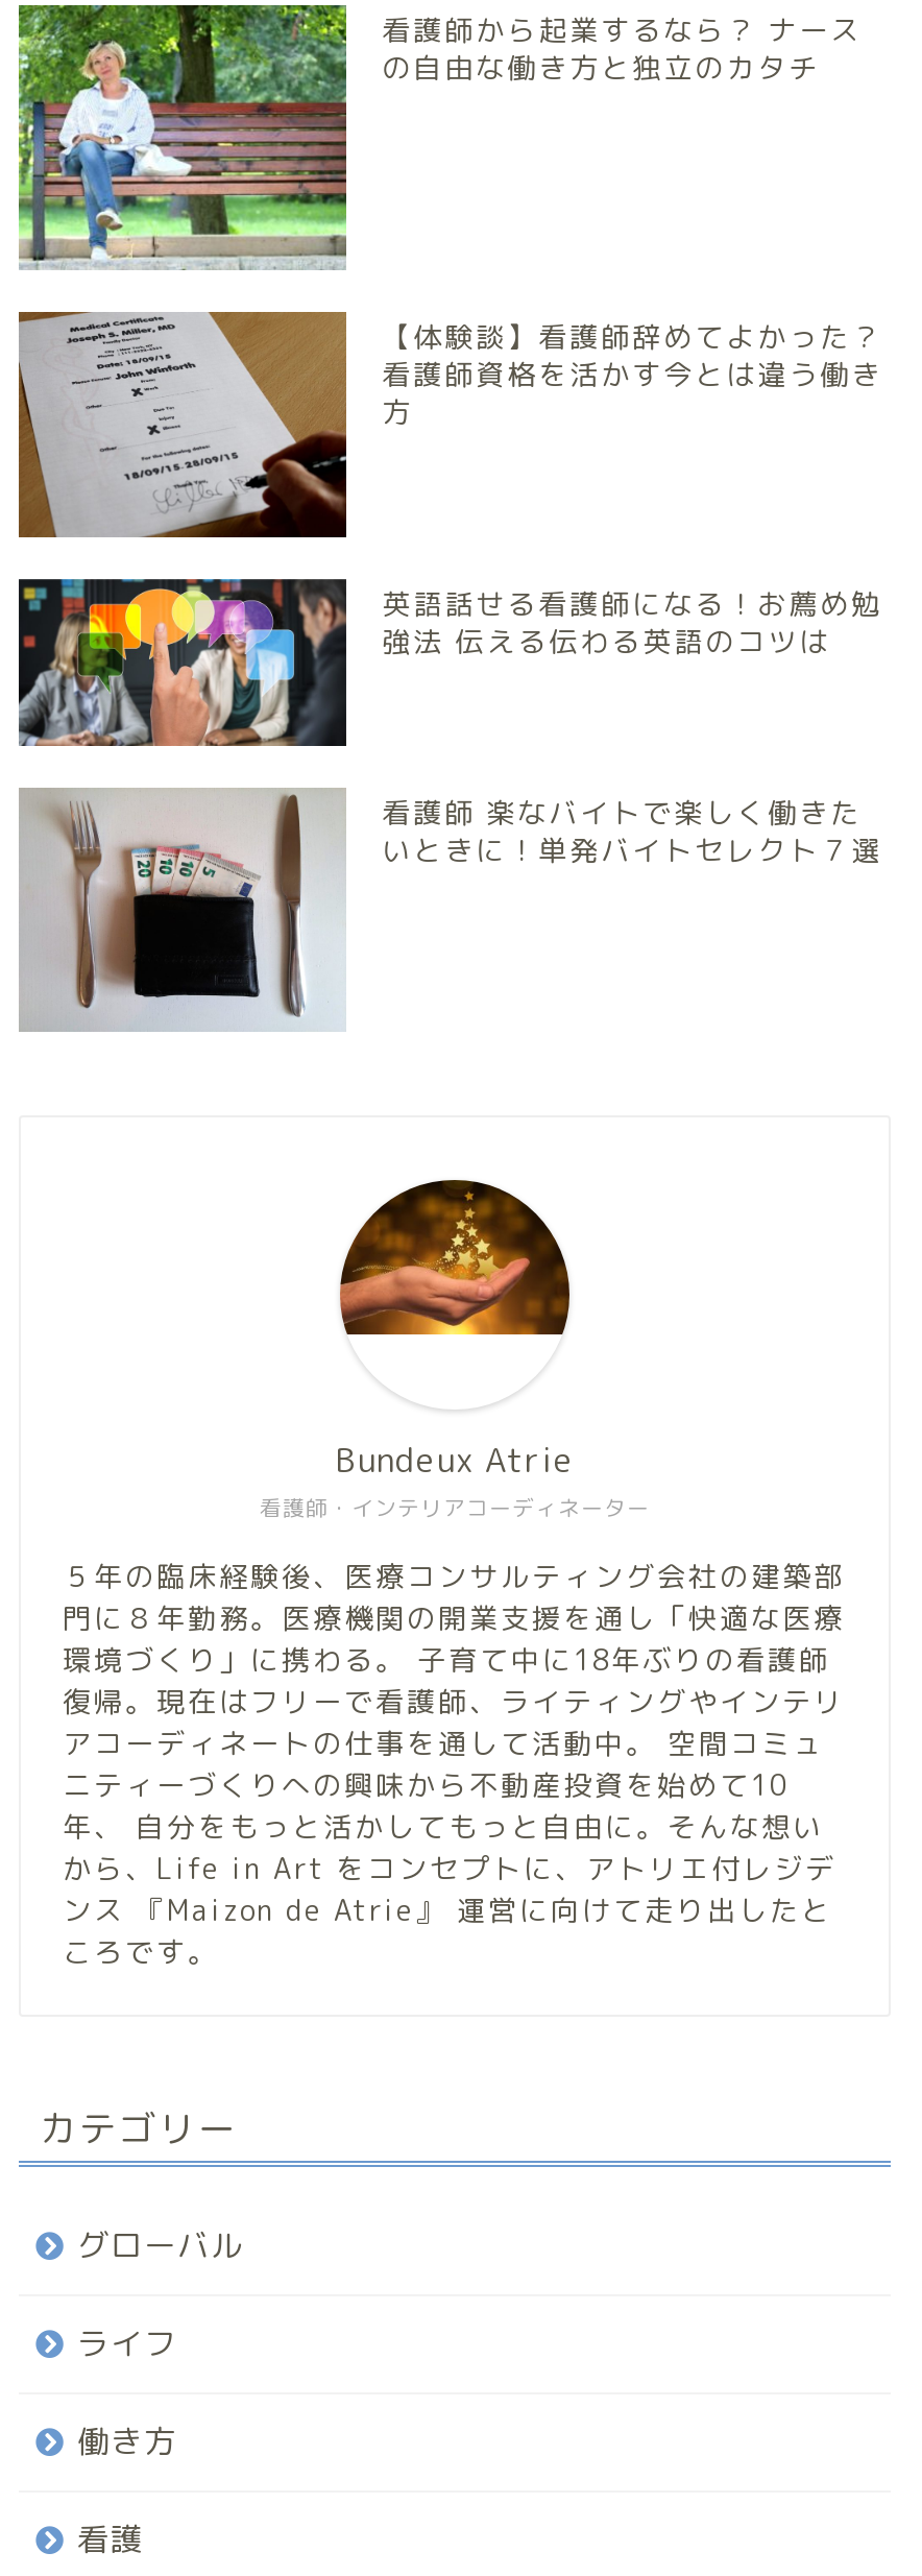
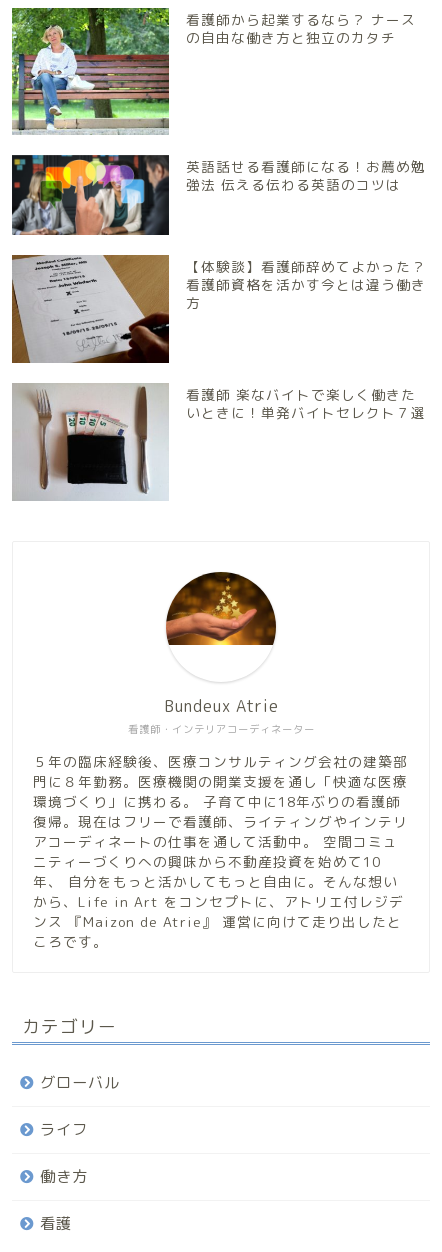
moved [19,312,883,539] -> [12,255,426,364]: [image] | 【体験談】看護師辞めてよかった？ | 看護師資格を活かす今とは違う働き | 方
moved [19,577,883,748] -> [11,154,426,236]: [image] | 英語話せる看護師になる！お薦め勉 | 強法 伝える伝わる英語のコツは

